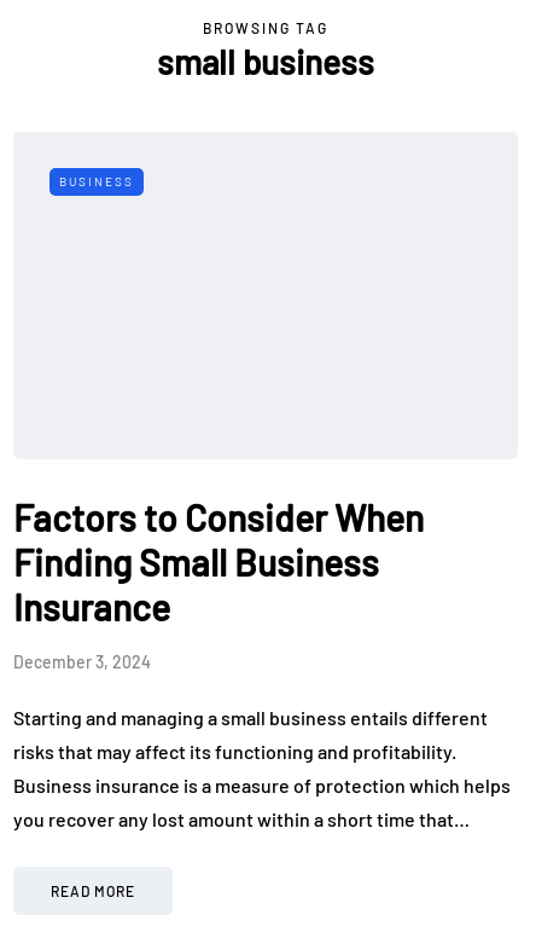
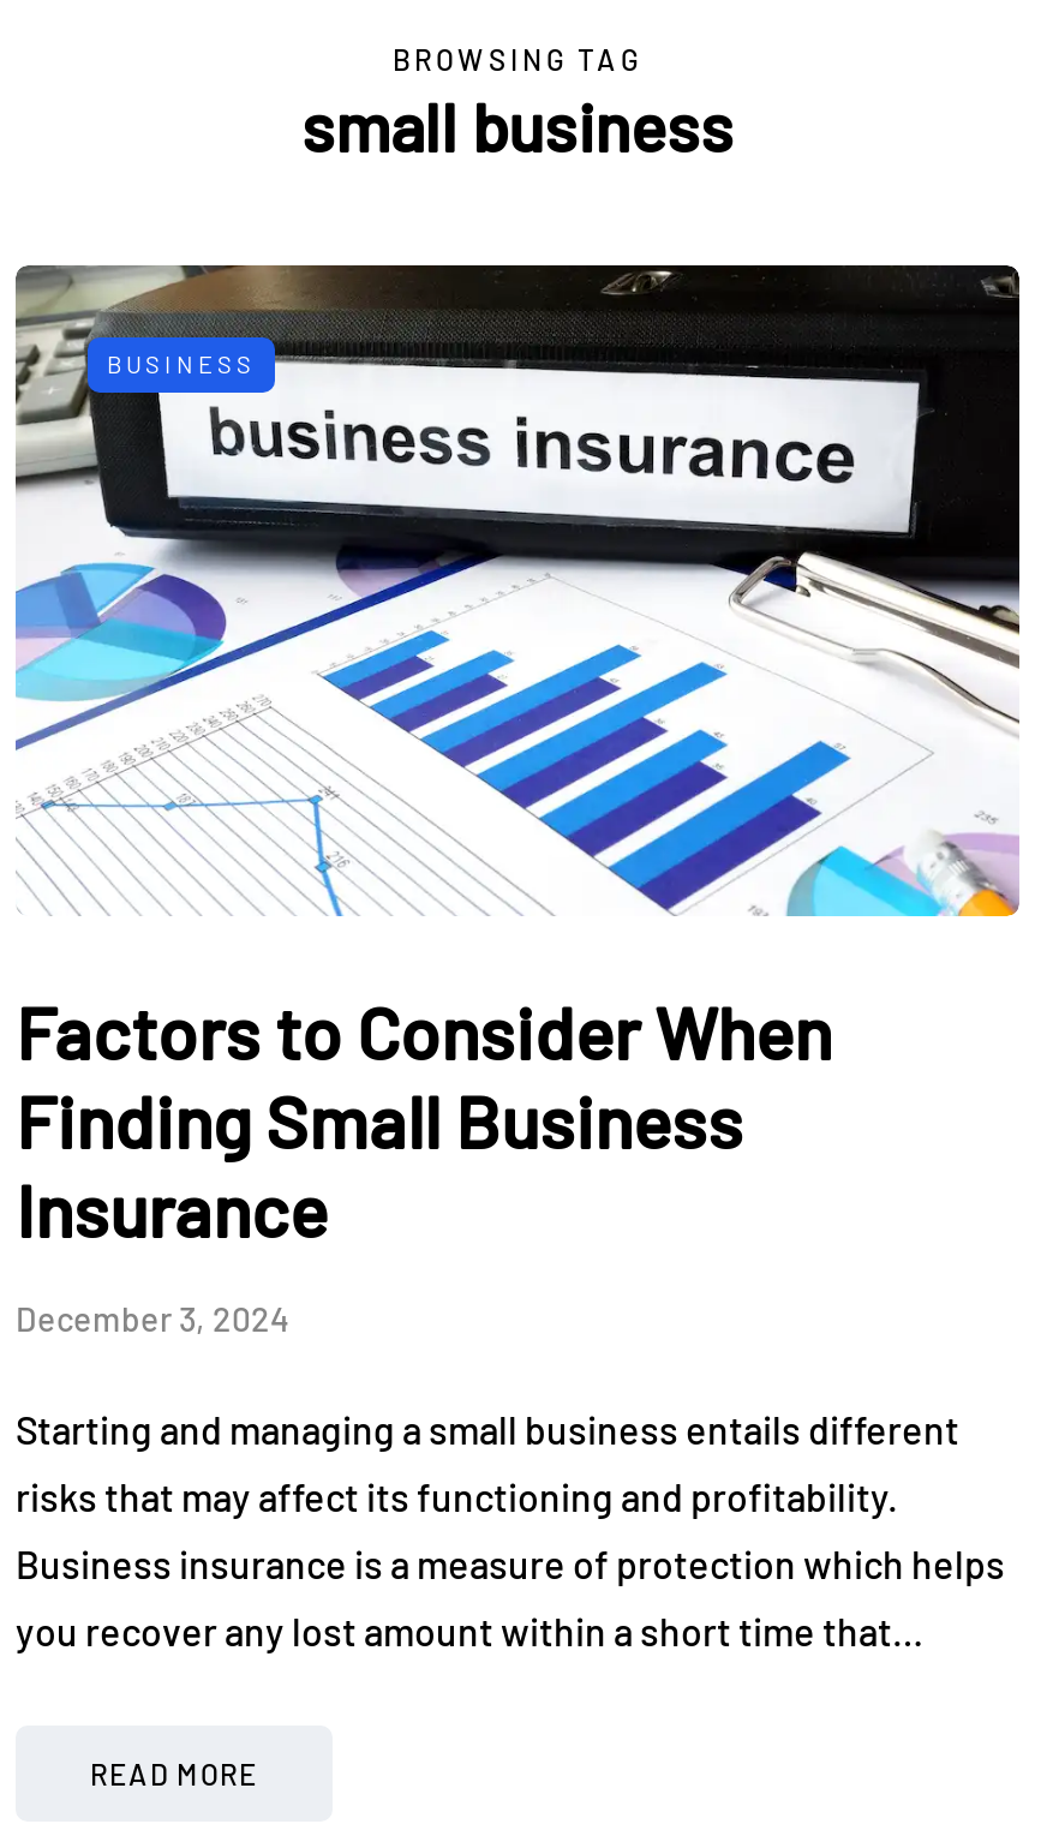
none -> [13,263,1022,919] [image]

